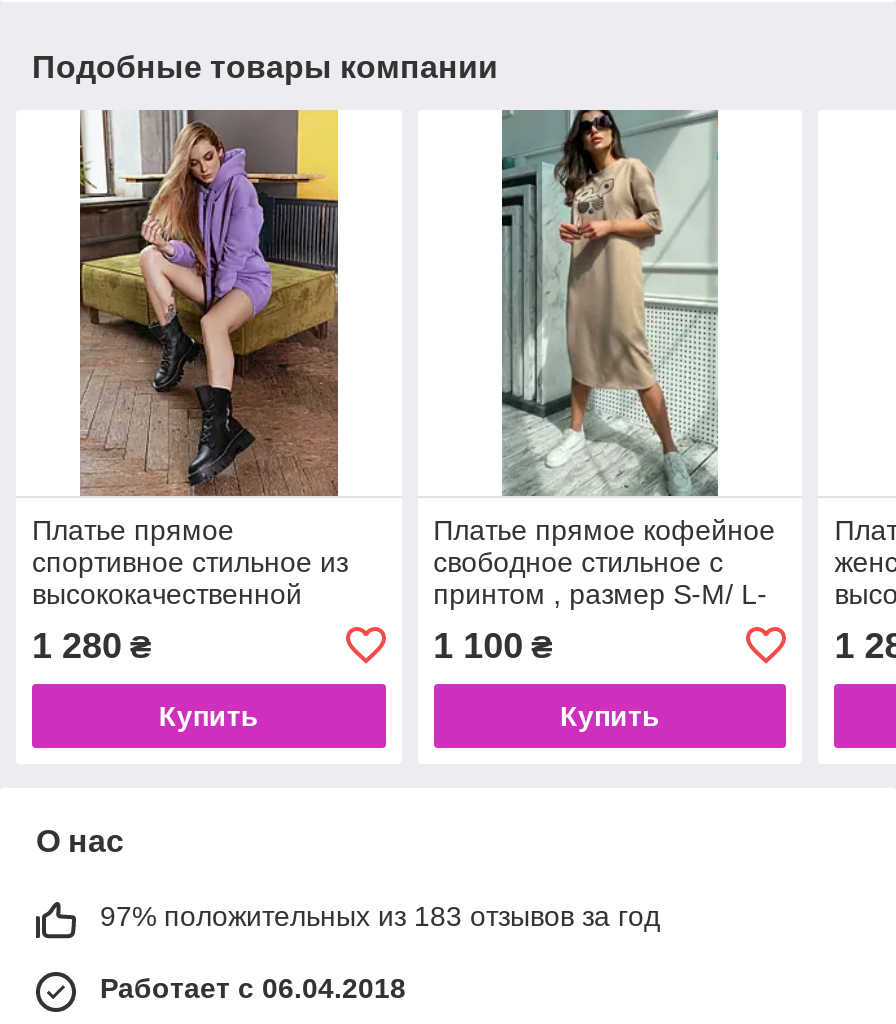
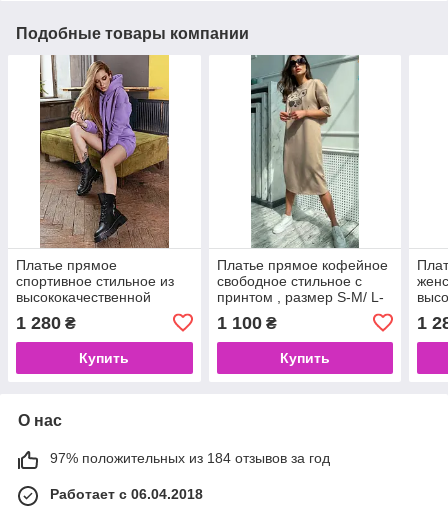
[100,900,660,932] 97% положительных из 183 отзывов за год -> [50,450,330,466] 97% положительных из 184 отзывов за год

